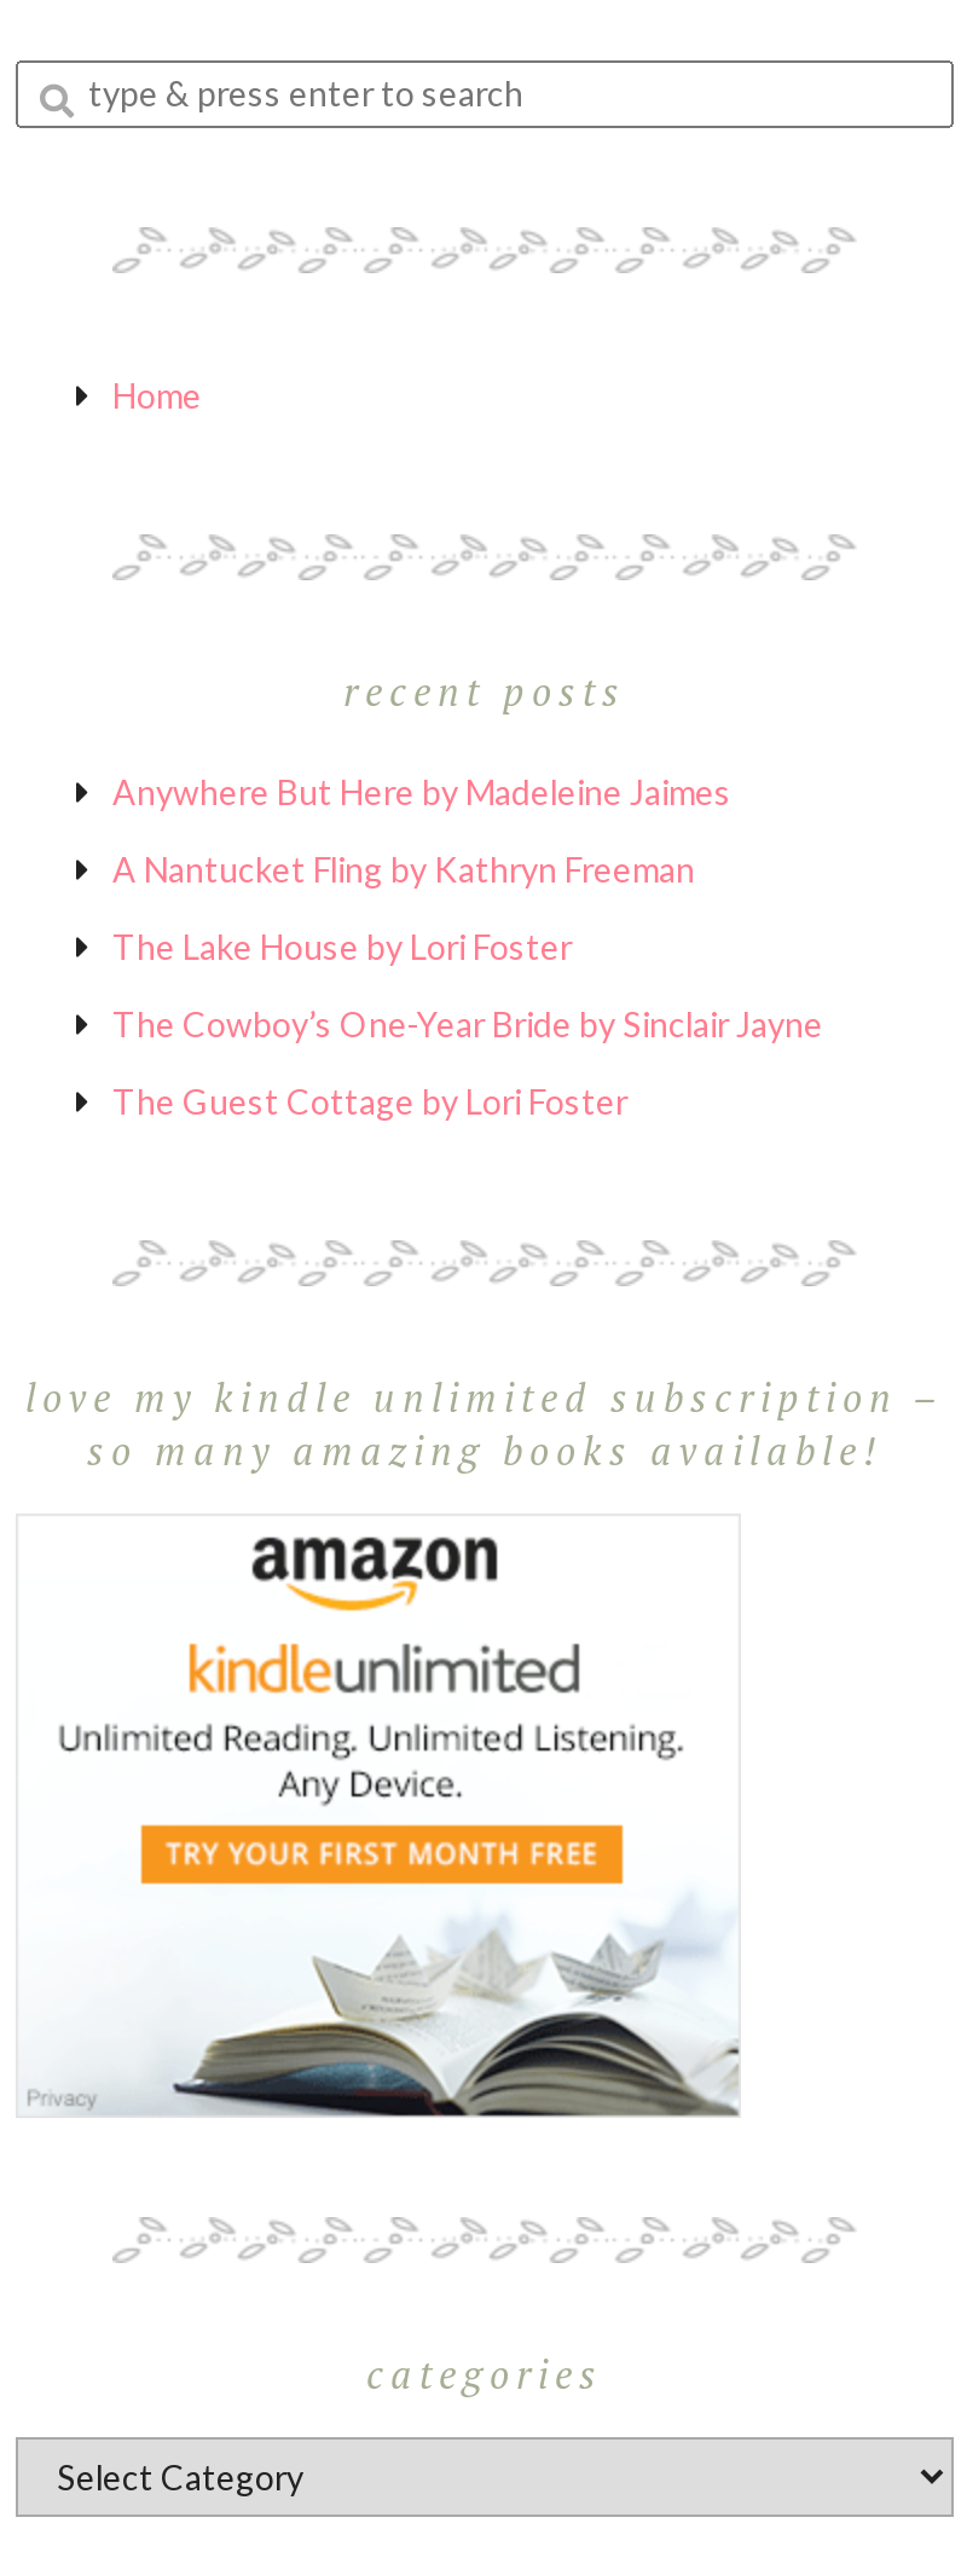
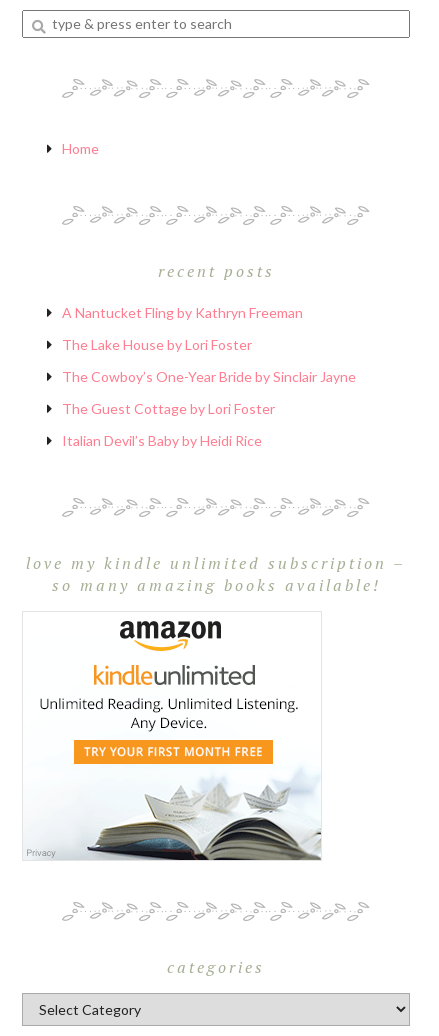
[112,771,731,812] Anywhere But Here by Madeleine Jaimes -> none
moved [112,849,823,1122] -> [62,304,356,417]: A Nantucket Fling by Kathryn Freeman | The Lake House by Lori Foster | The Cowboy’s One-Year Bride by Sinclair Jayne | The Guest Cottage by Lori Foster
none -> [62,432,262,449] Italian Devil’s Baby by Heidi Rice

